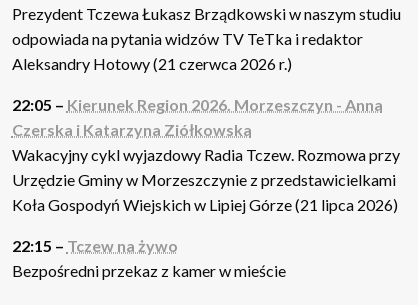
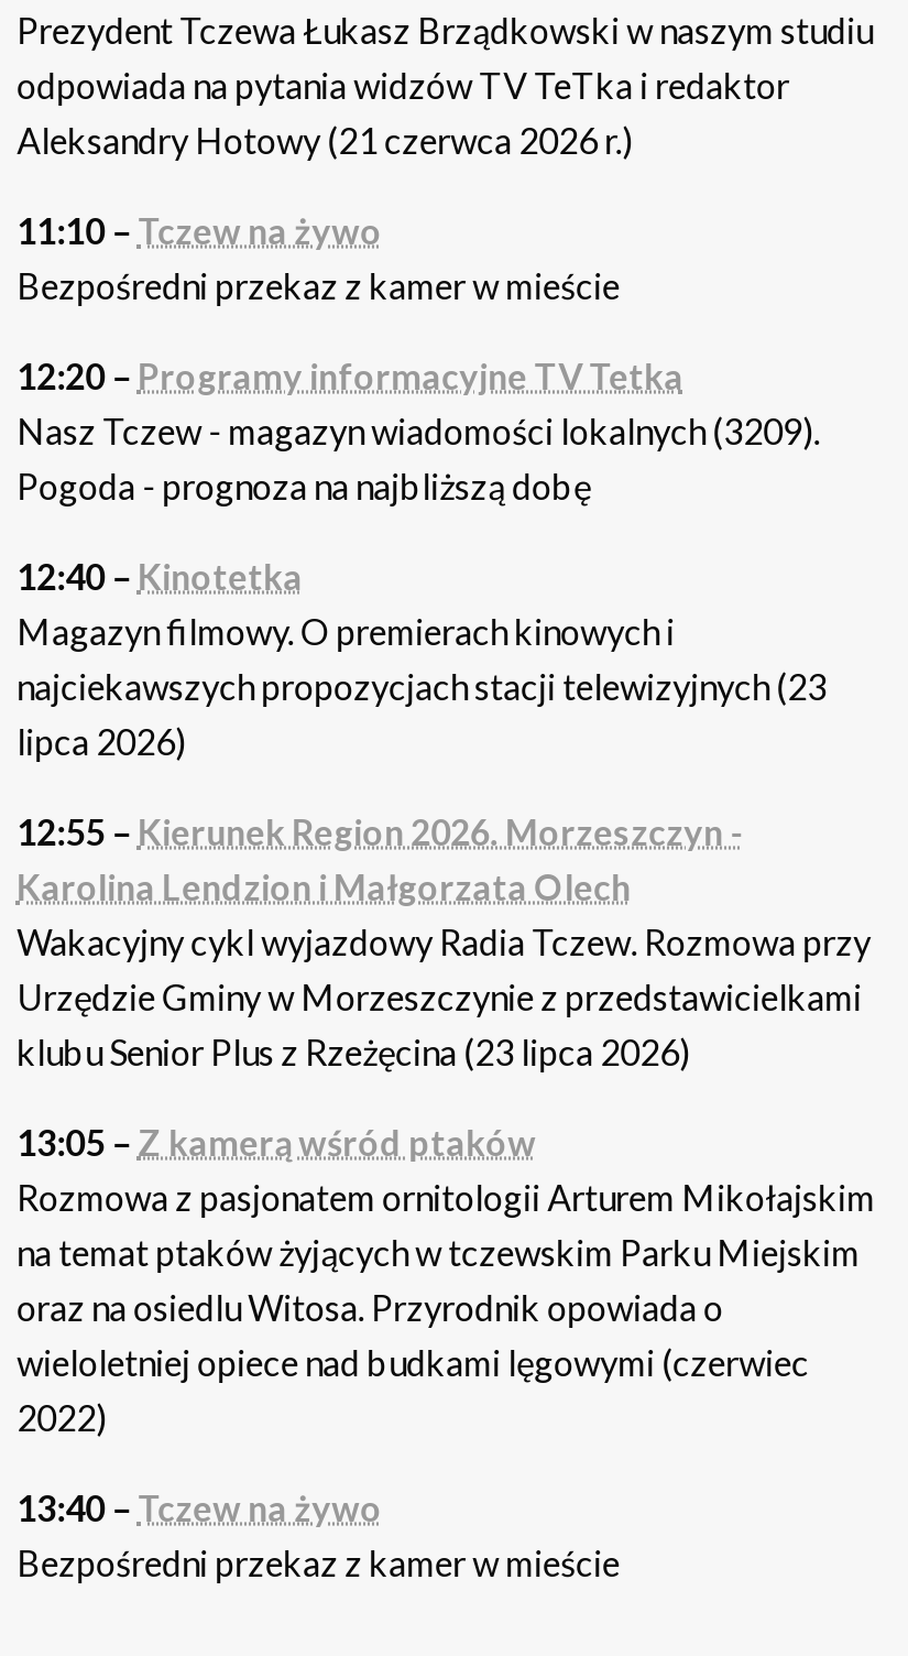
[12,95,383,139] 22:05 – Kierunek Region 2026. Morzeszczyn - Anna | Czerska i Katarzyna Ziółkowska -> [17,208,827,906] 11:10 – Tczew na żywo | Bezpośredni przekaz z kamer w mieście | 12:20 – Programy informacyjne TV Tetka | Nasz Tczew - magazyn wiadomości lokalnych (3209). | Pogoda - prognoza na najbliższą dobę | 12:40 – Kinotetka | Magazyn filmowy. O premierach kinowych i | najciekawszych propozycjach stacji telewizyjnych (23 | lipca 2026) | 12:55 – Kierunek Region 2026. Morzeszczyn - | Karolina Lendzion i Małgorzata Olech
[12,195,398,255] Koła Gospodyń Wiejskich w Lipiej Górze (21 lipca 2026) | 22:15 – Tczew na żywo -> [17,1030,875,1527] klubu Senior Plus z Rzeżęcina (23 lipca 2026) | 13:05 – Z kamerą wśród ptaków | Rozmowa z pasjonatem ornitologii Arturem Mikołajskim | na temat ptaków żyjących w tczewskim Parku Miejskim | oraz na osiedlu Witosa. Przyrodnik opowiada o | wieloletniej opiece nad budkami lęgowymi (czerwiec | 2022) | 13:40 – Tczew na żywo

